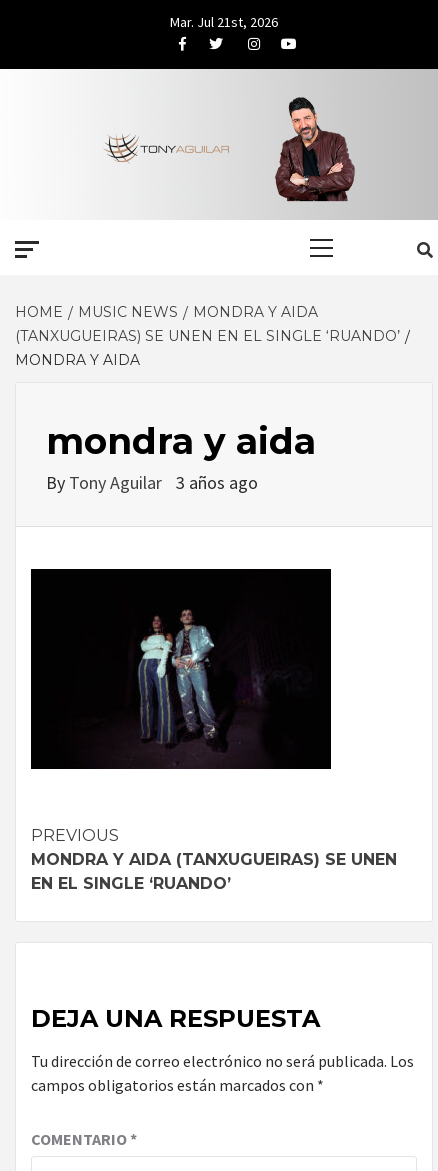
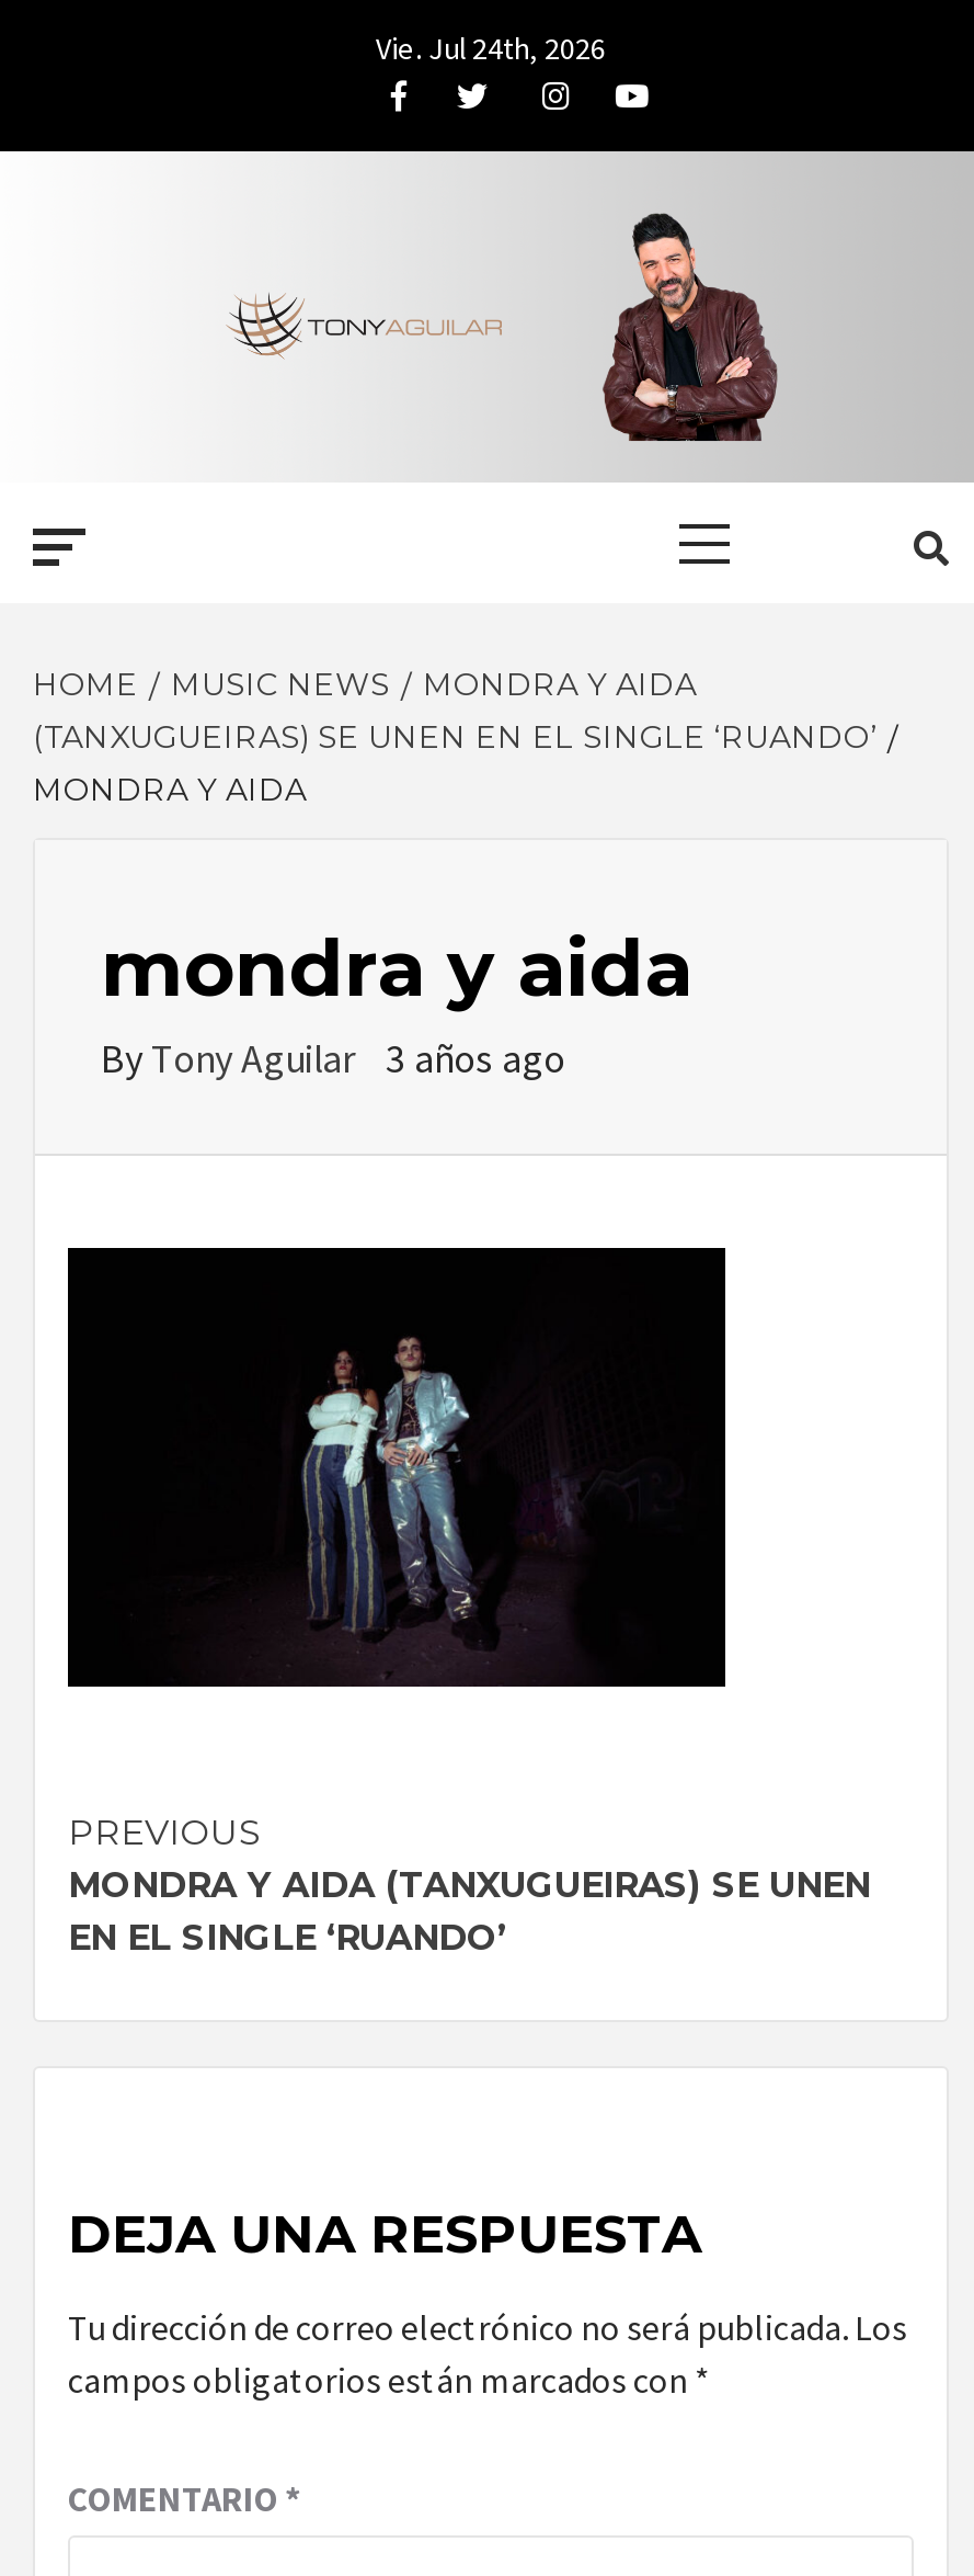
[170,13,278,31] Mar. Jul 21st, 2026 -> [376,29,606,68] Vie. Jul 24th, 2026

